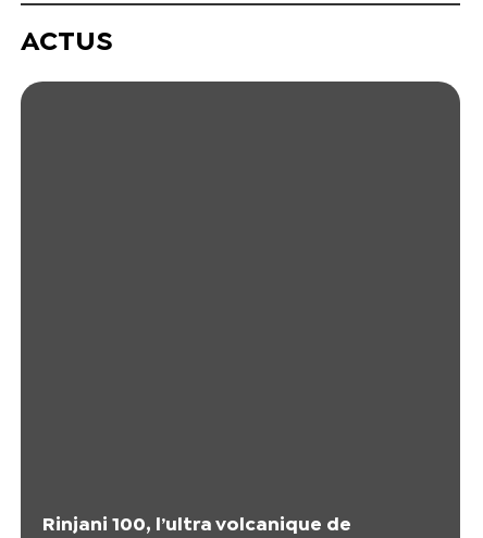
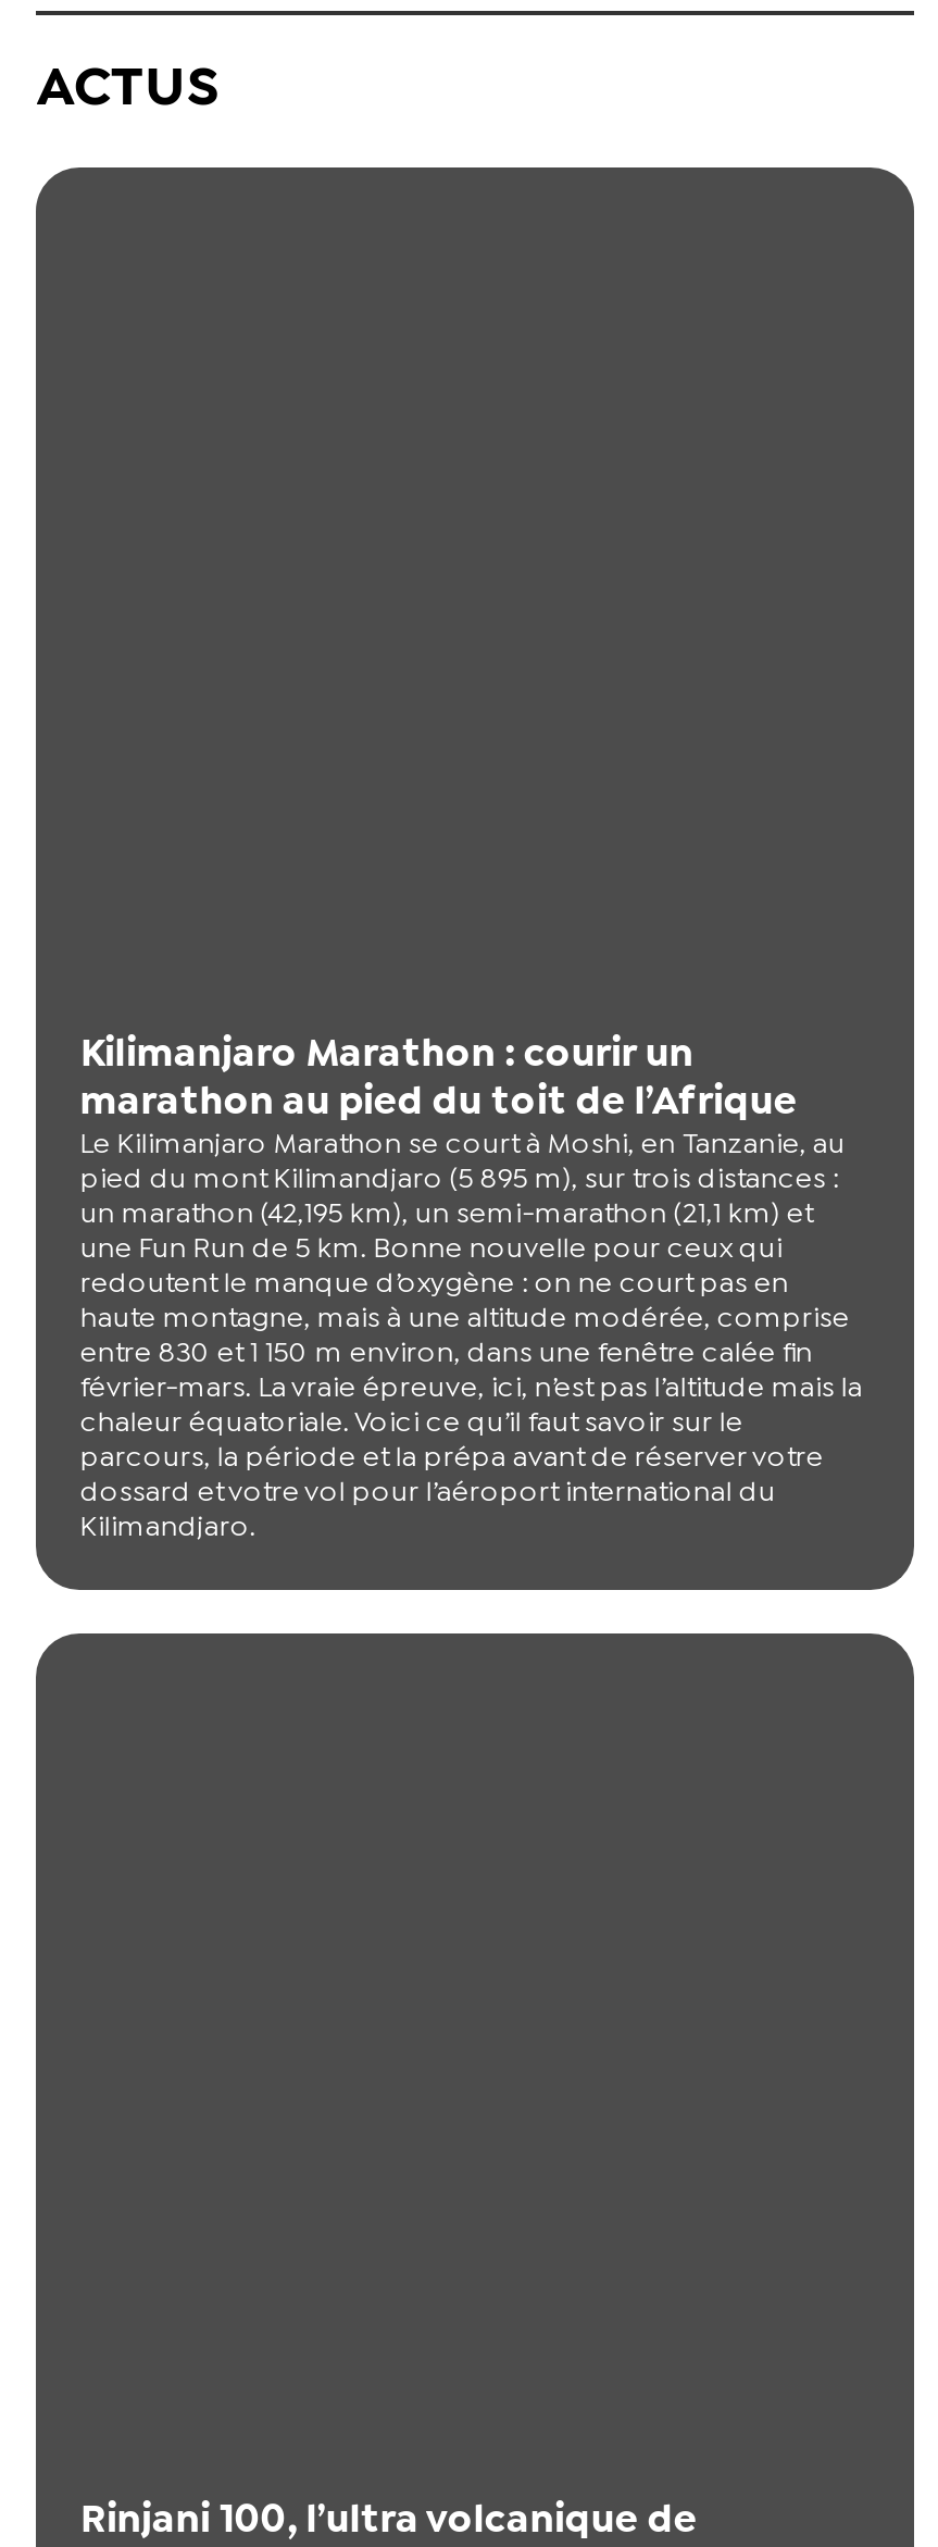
none -> [80,1039,863,1539] Kilimanjaro Marathon : courir un | marathon au pied du toit de l’Afrique | Le Kilimanjaro Marathon se court à Moshi, en Tanzanie, au | pied du mont Kilimandjaro (5 895 m), sur trois distances : | un marathon (42,195 km), un semi-marathon (21,1 km) et | une Fun Run de 5 km. Bonne nouvelle pour ceux qui | redoutent le manque d’oxygène : on ne court pas en | haute montagne, mais à une altitude modérée, comprise | entre 830 et 1 150 m environ, dans une fenêtre calée fin | février-mars. La vraie épreuve, ici, n’est pas l’altitude mais la | chaleur équatoriale. Voici ce qu’il faut savoir sur le | parcours, la période et la prépa avant de réserver votre | dossard et votre vol pour l’aéroport international du | Kilimandjaro.

